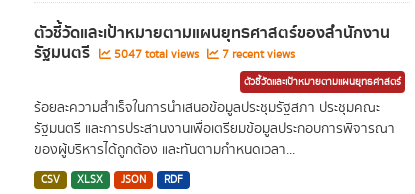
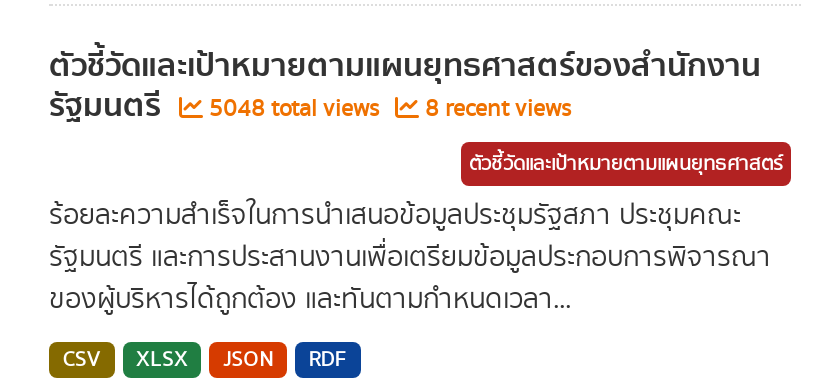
[111,46,202,63] 5047 total views -> [203,92,385,126] 5048 total views
[219,46,295,63] 7 recent views -> [419,92,571,126] 8 recent views

